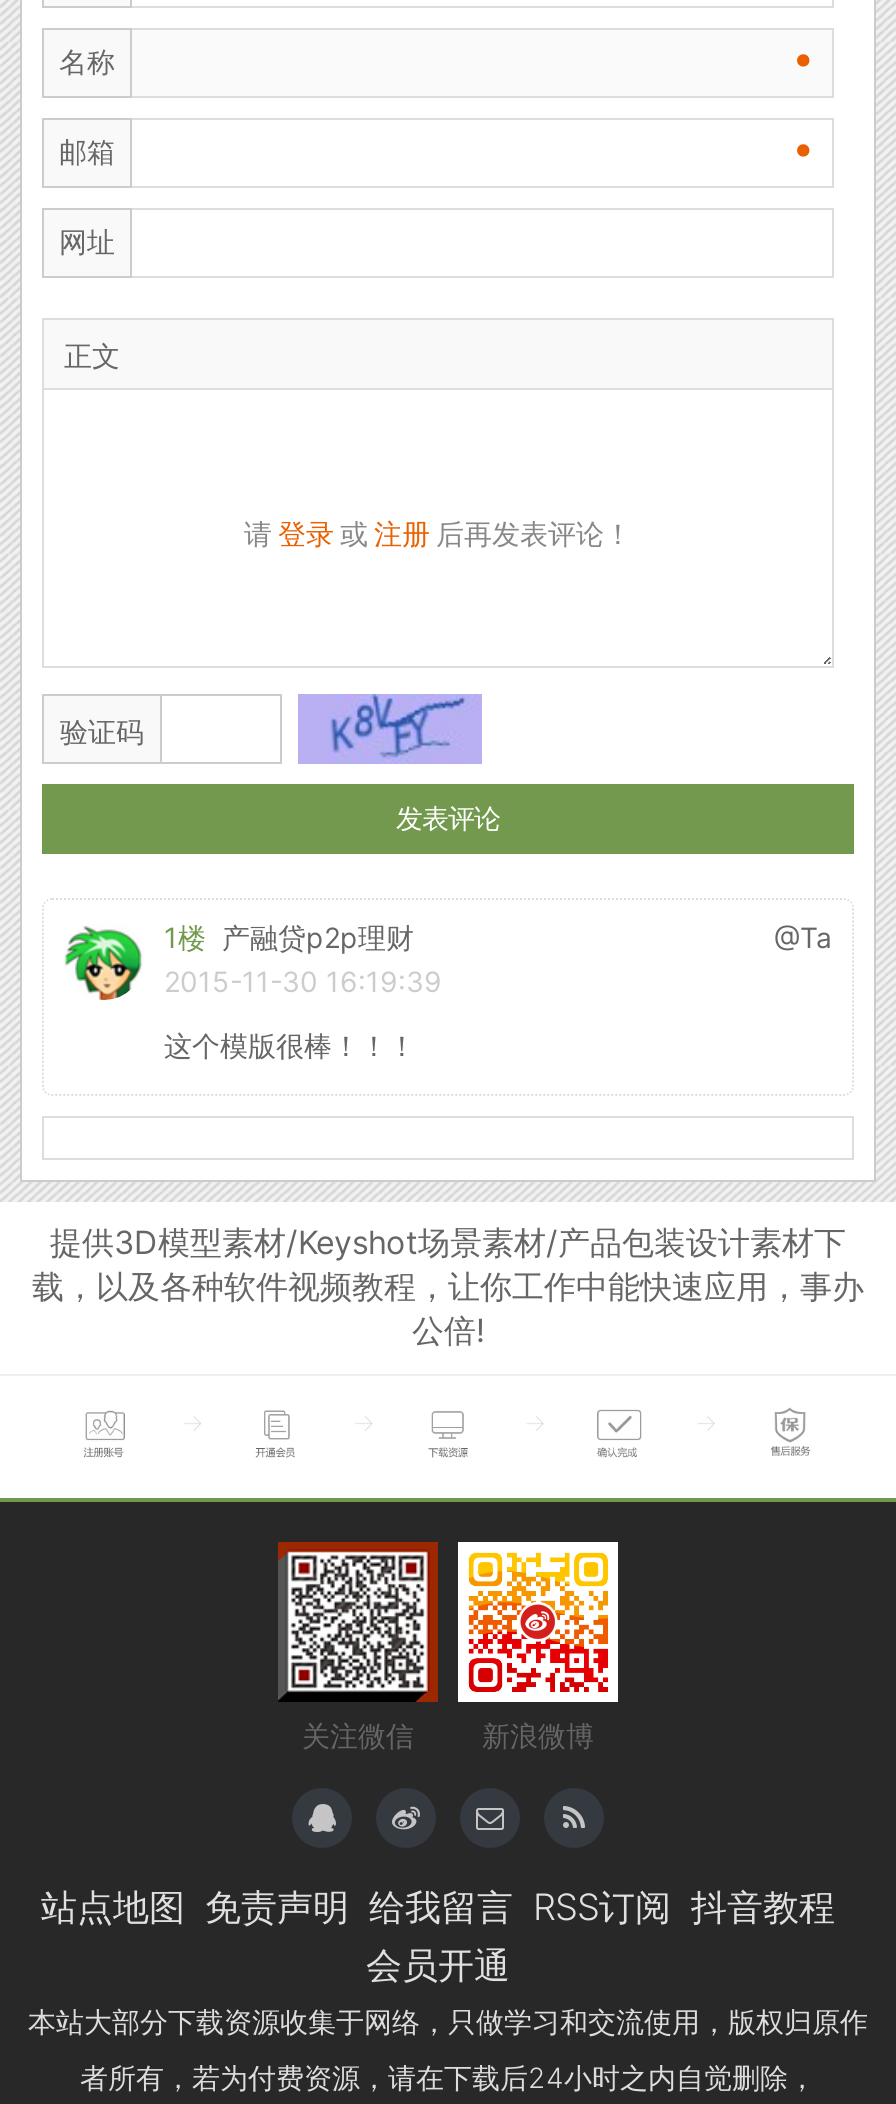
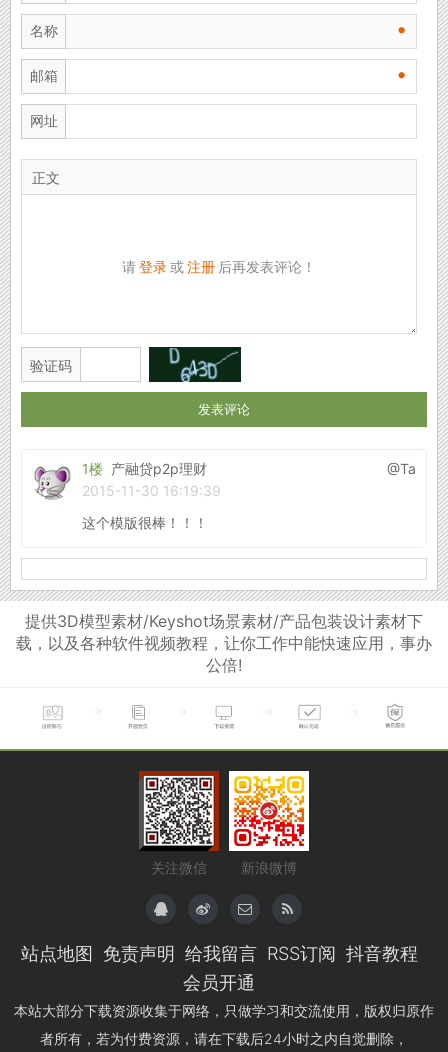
[298,694,482,764] [image] -> [148,346,242,383] [image]
[64,926,142,1000] [image] -> [33,464,70,500] [image]

